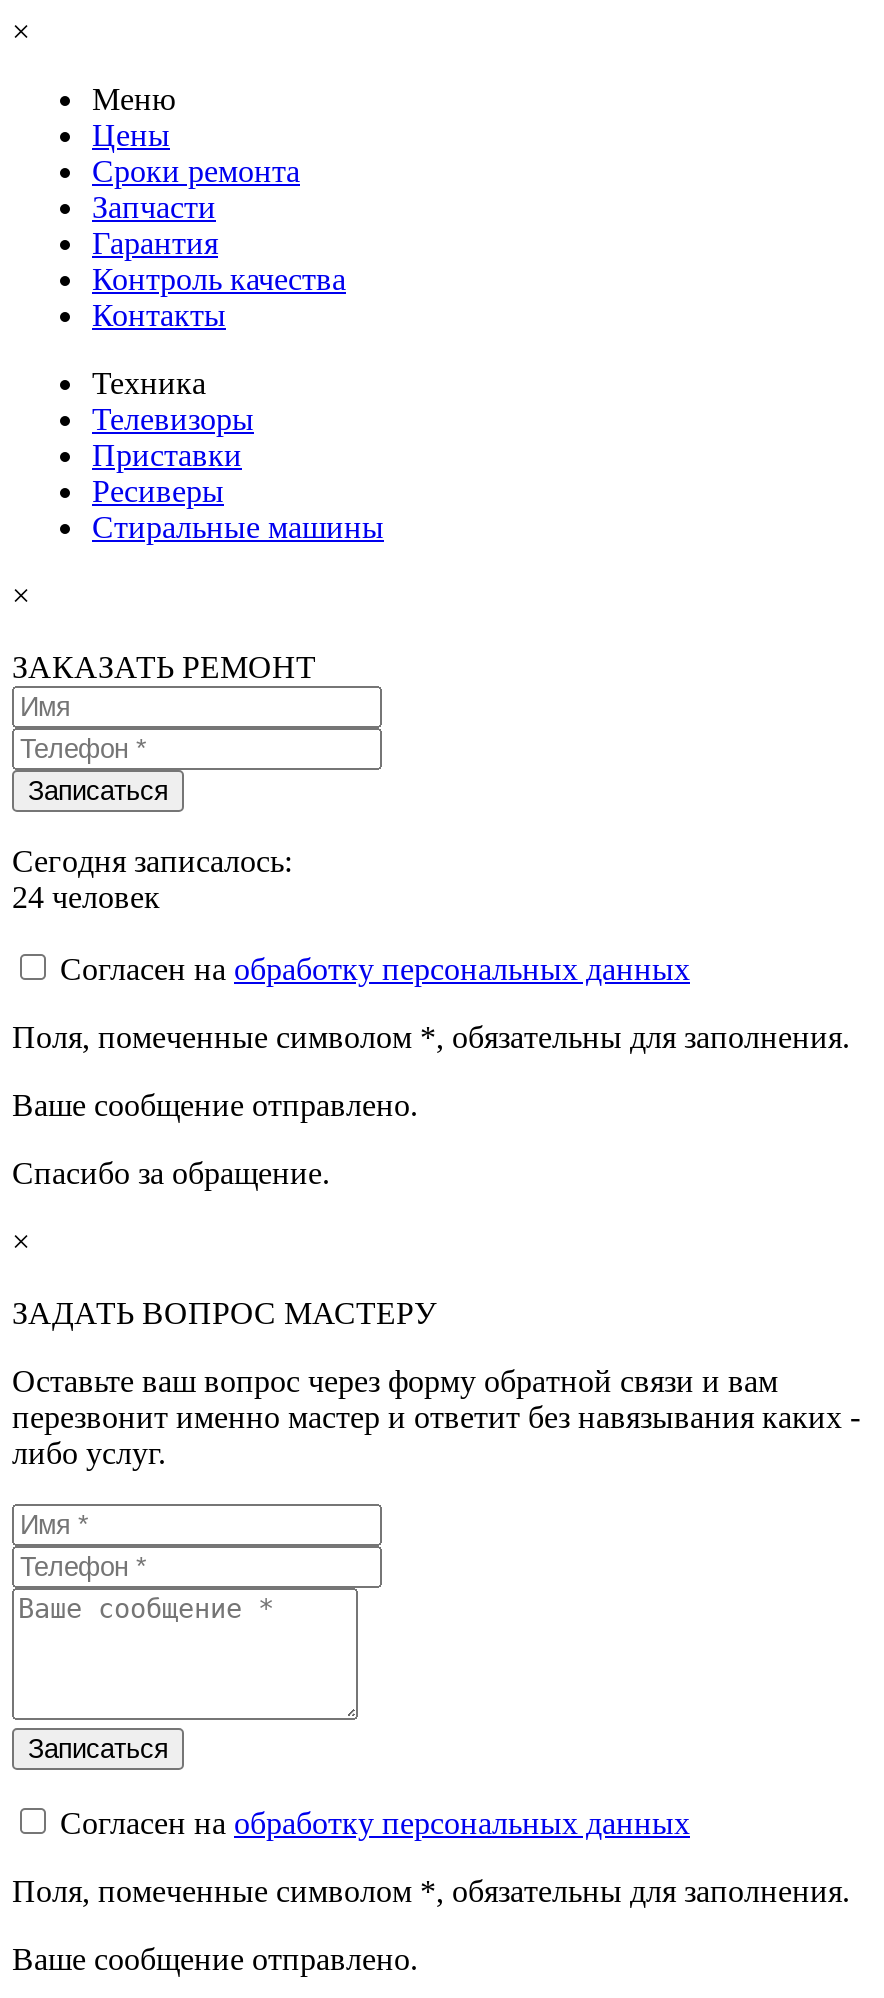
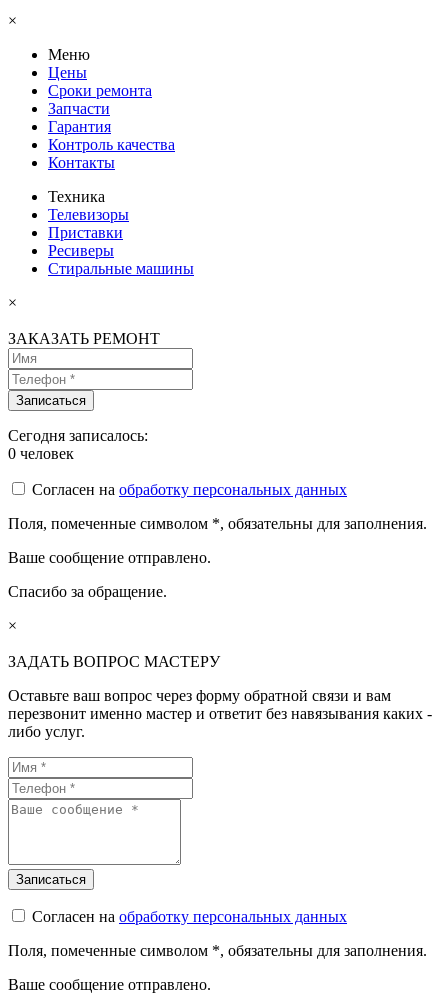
[12,880,160,914] 24 человек -> [8,445,74,462] 0 человек

